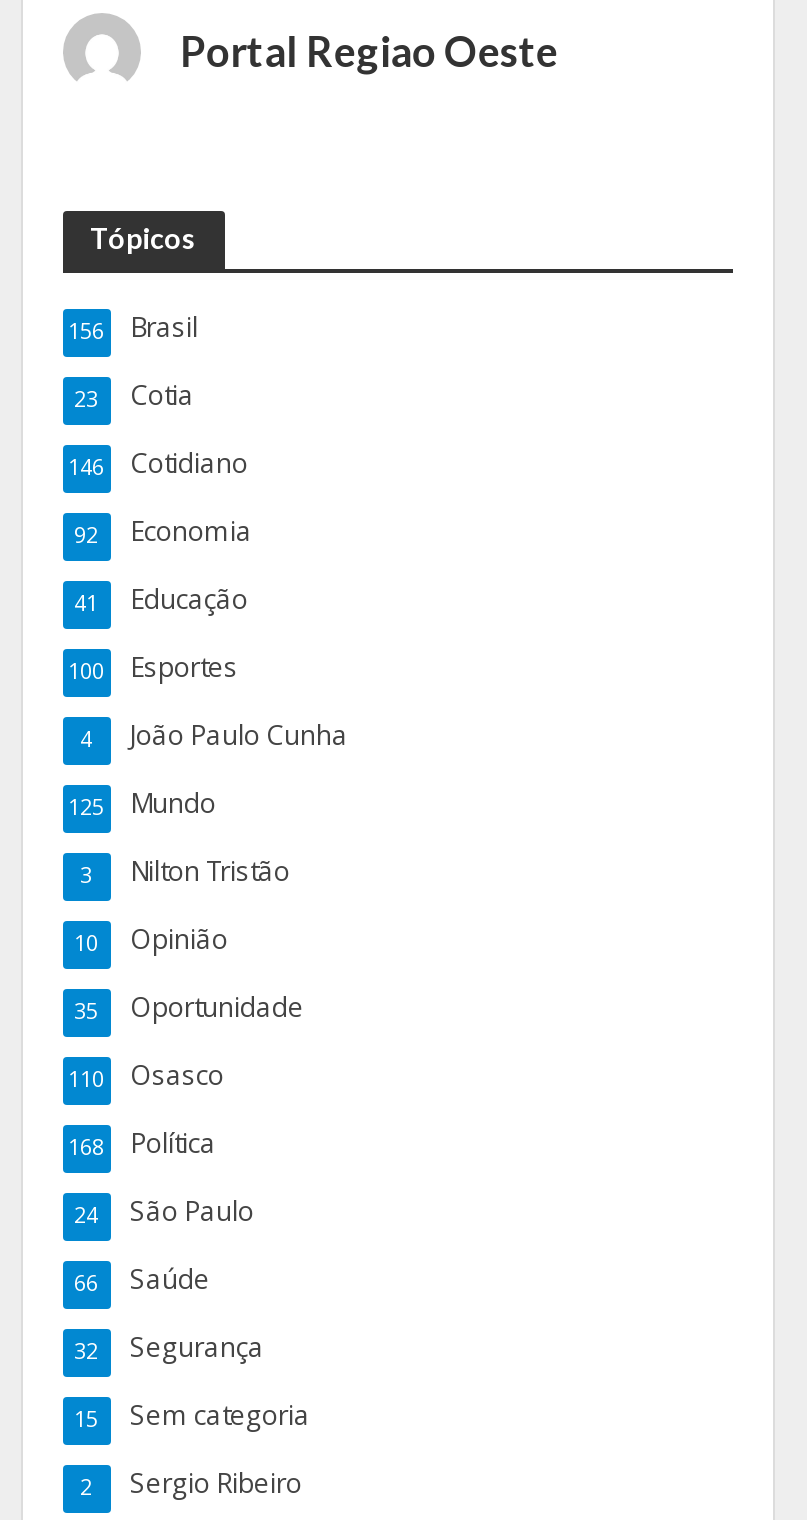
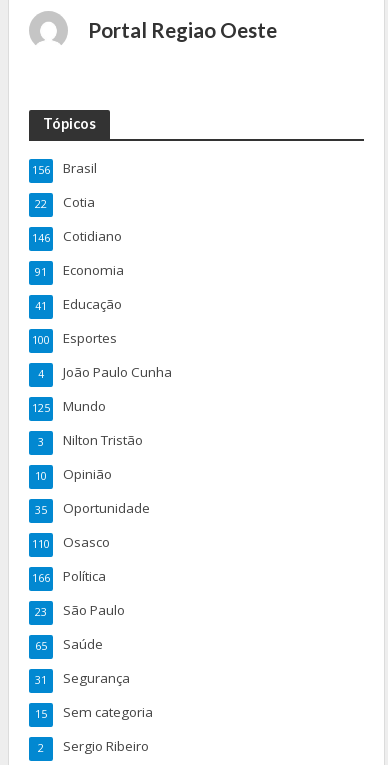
[74,377,194,413] 23 Cotia -> [34,193,94,211] 22 Cotia
[74,513,252,549] 92 Economia -> [34,261,123,279] 91 Economia
[68,1125,216,1161] 168 Política -> [31,567,105,585] 166 Política
[74,1193,254,1229] 24 São Paulo -> [34,601,124,619] 23 São Paulo
[74,1261,210,1297] 66 Saúde -> [34,635,102,653] 65 Saúde
[74,1329,264,1365] 32 Segurança -> [34,669,129,687] 31 Segurança

